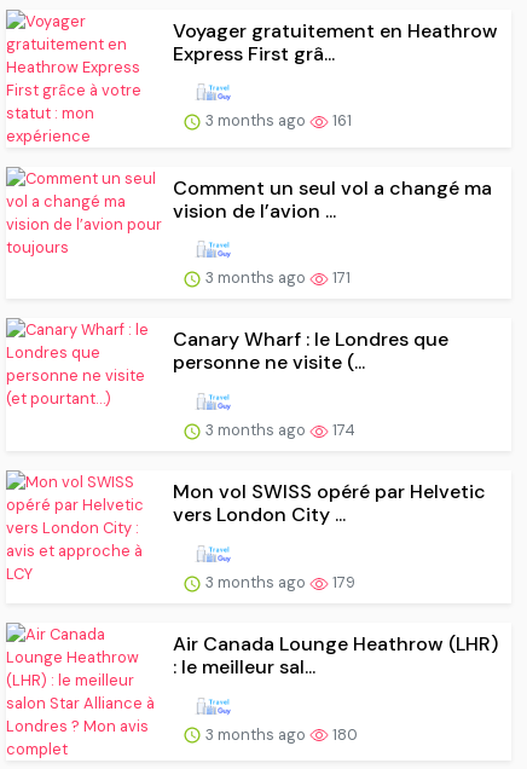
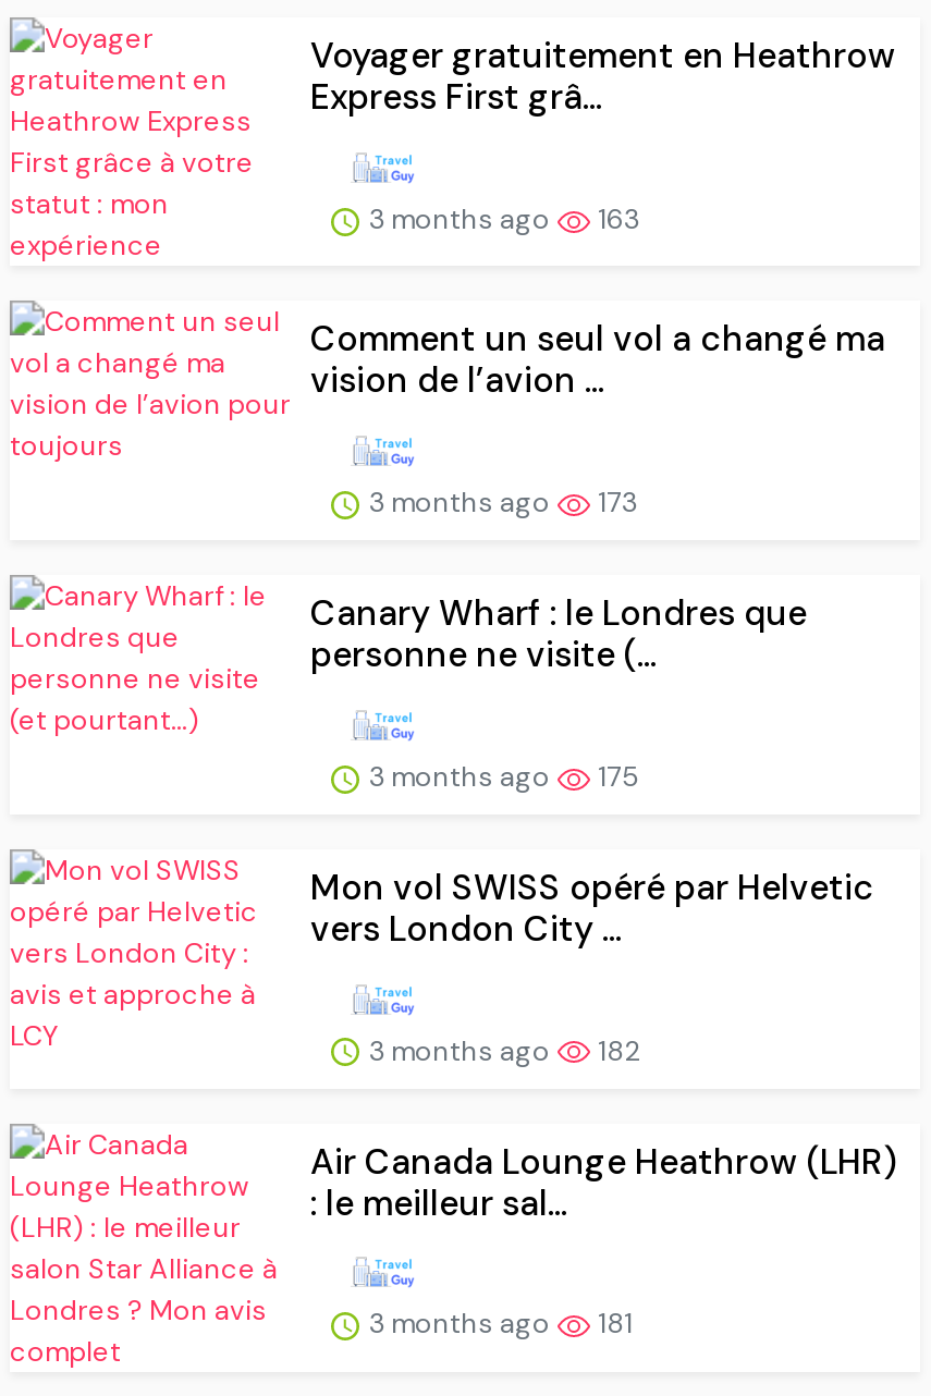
[202,110,352,131] 3 months ago 161 -> [363,201,639,238] 3 months ago 163
[202,268,351,288] 3 months ago 171 -> [363,484,637,521] 3 months ago 173
[202,420,355,440] 3 months ago 174 -> [363,758,639,795] 3 months ago 175
[202,572,355,592] 3 months ago 179 -> [363,1032,639,1069] 3 months ago 182
[202,724,358,744] 3 months ago 180 -> [363,1306,633,1343] 3 months ago 181

